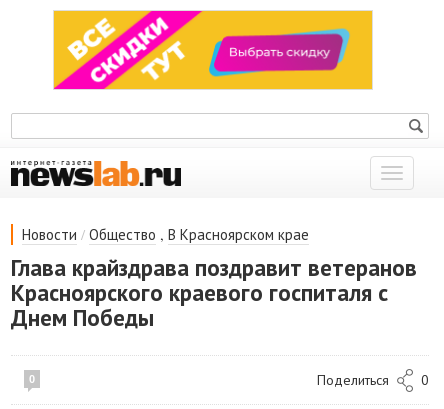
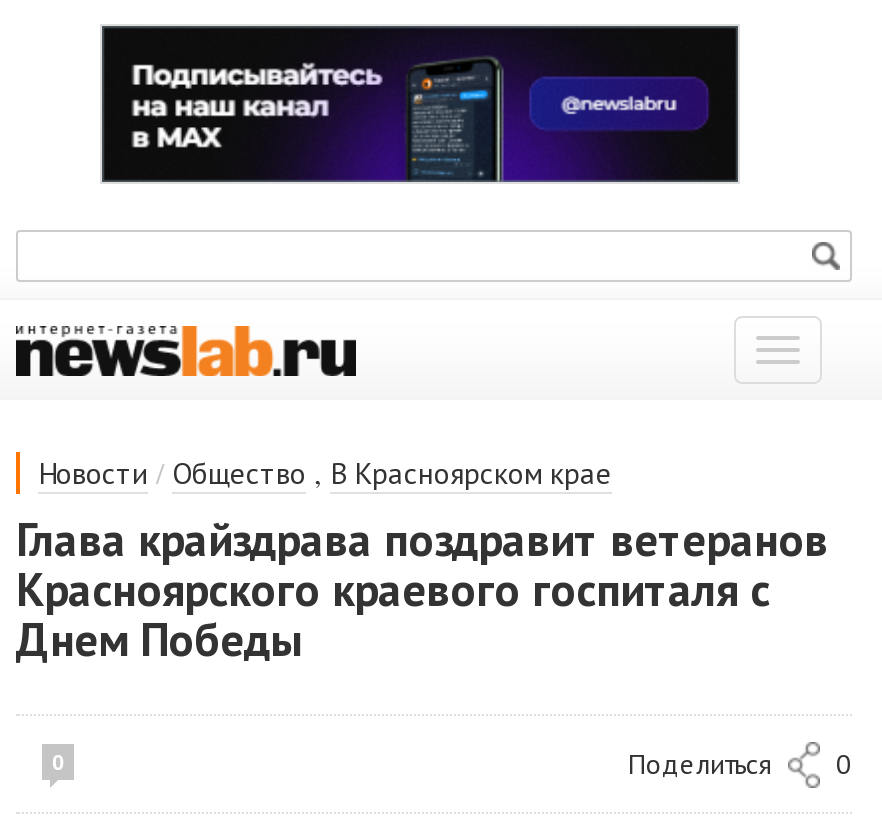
[53,10,373,90] [image] -> [100,24,740,184] [image]

